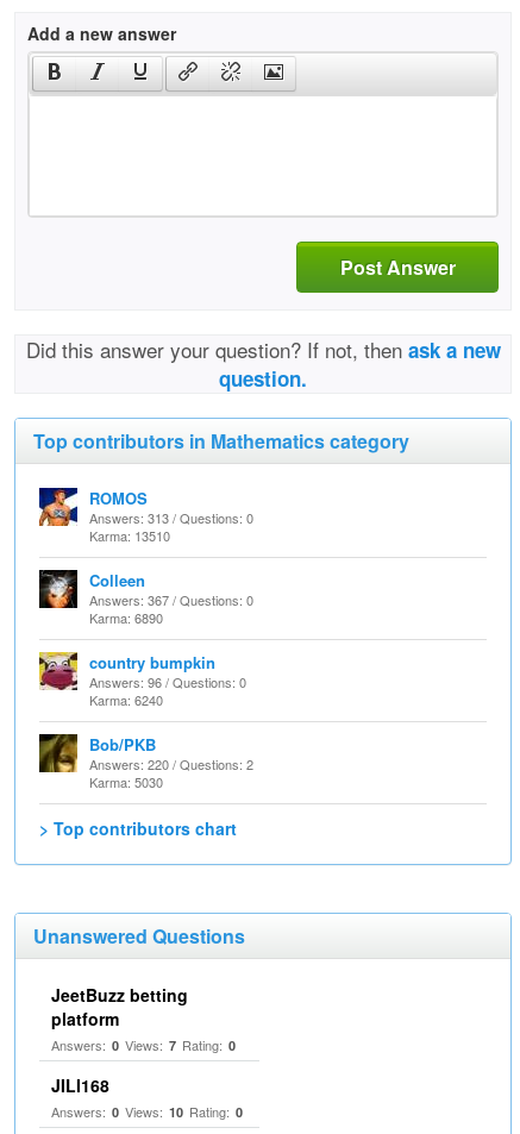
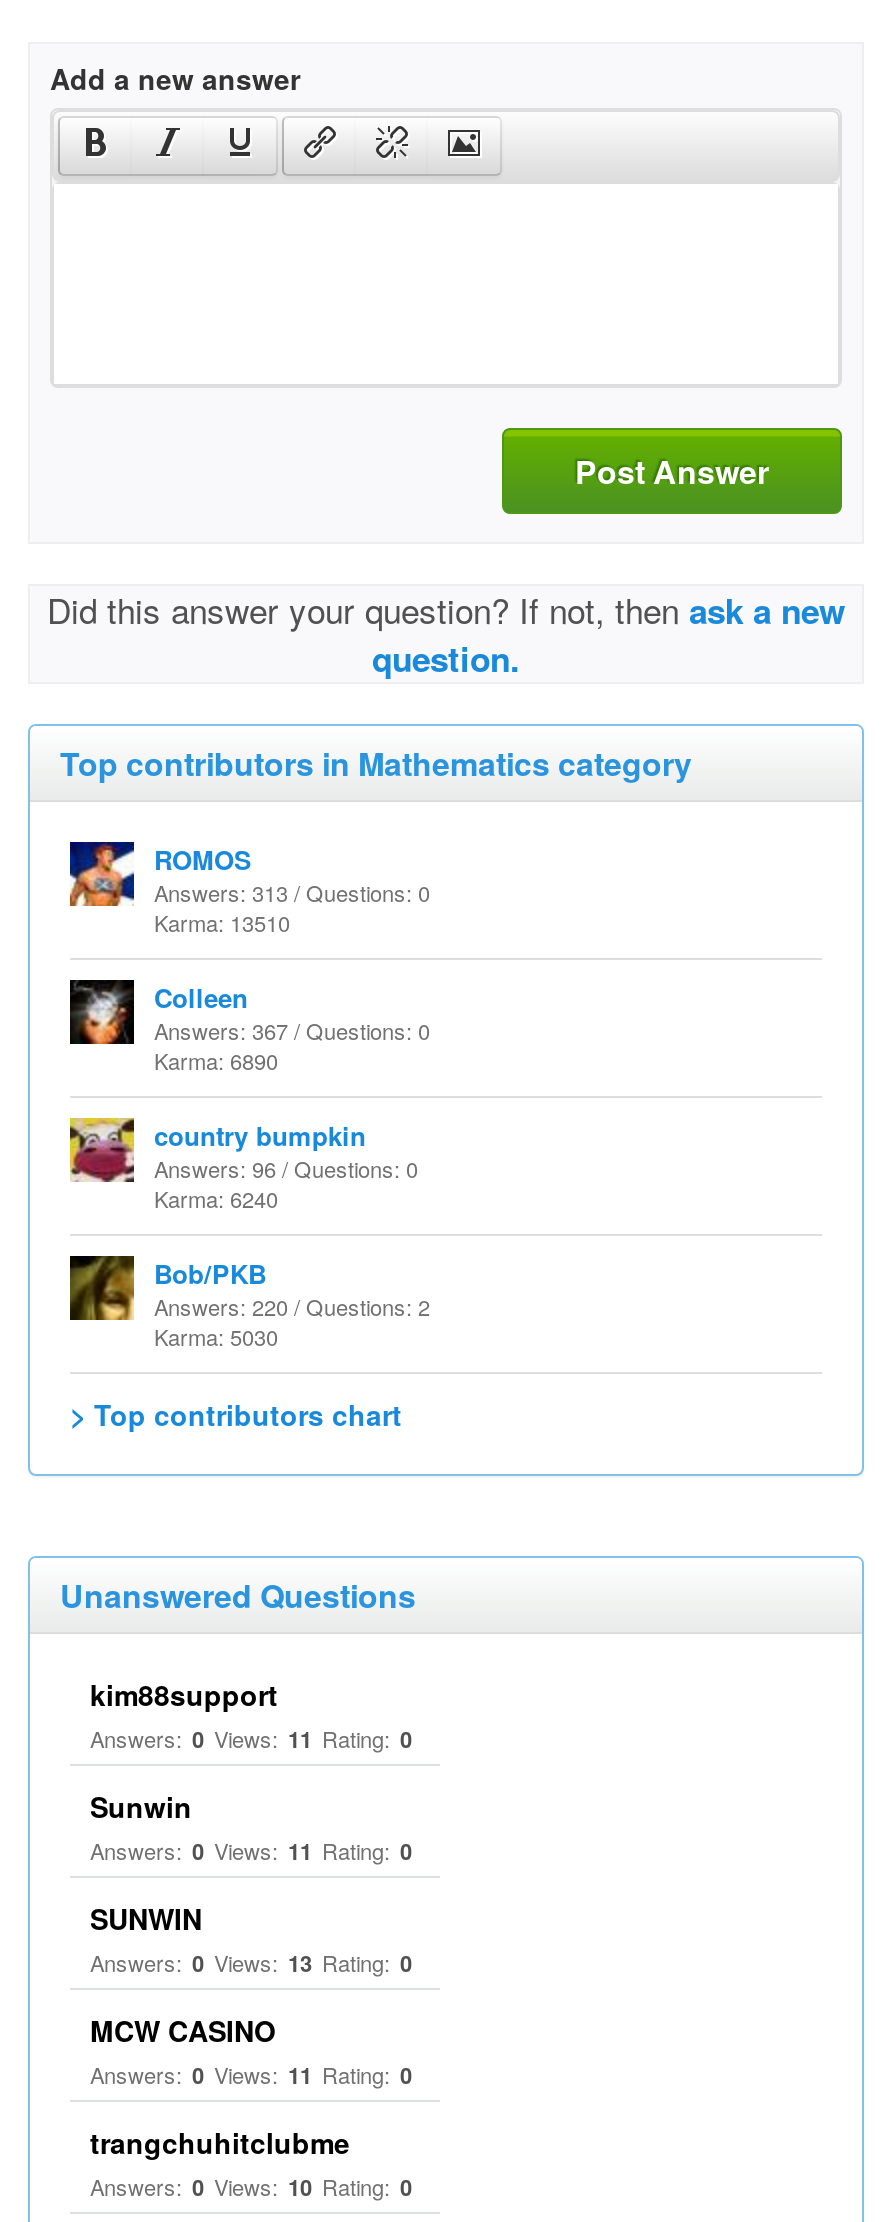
[51,983,236,1097] JeetBuzz betting | platform | Answers: 0 Views: 7 Rating: 0 | JILI168 -> [90,1674,412,2162] kim88support | Answers: 0 Views: 11 Rating: 0 | Sunwin | Answers: 0 Views: 11 Rating: 0 | SUNWIN | Answers: 0 Views: 13 Rating: 0 | MCW CASINO | Answers: 0 Views: 11 Rating: 0 | trangchuhitclubme

